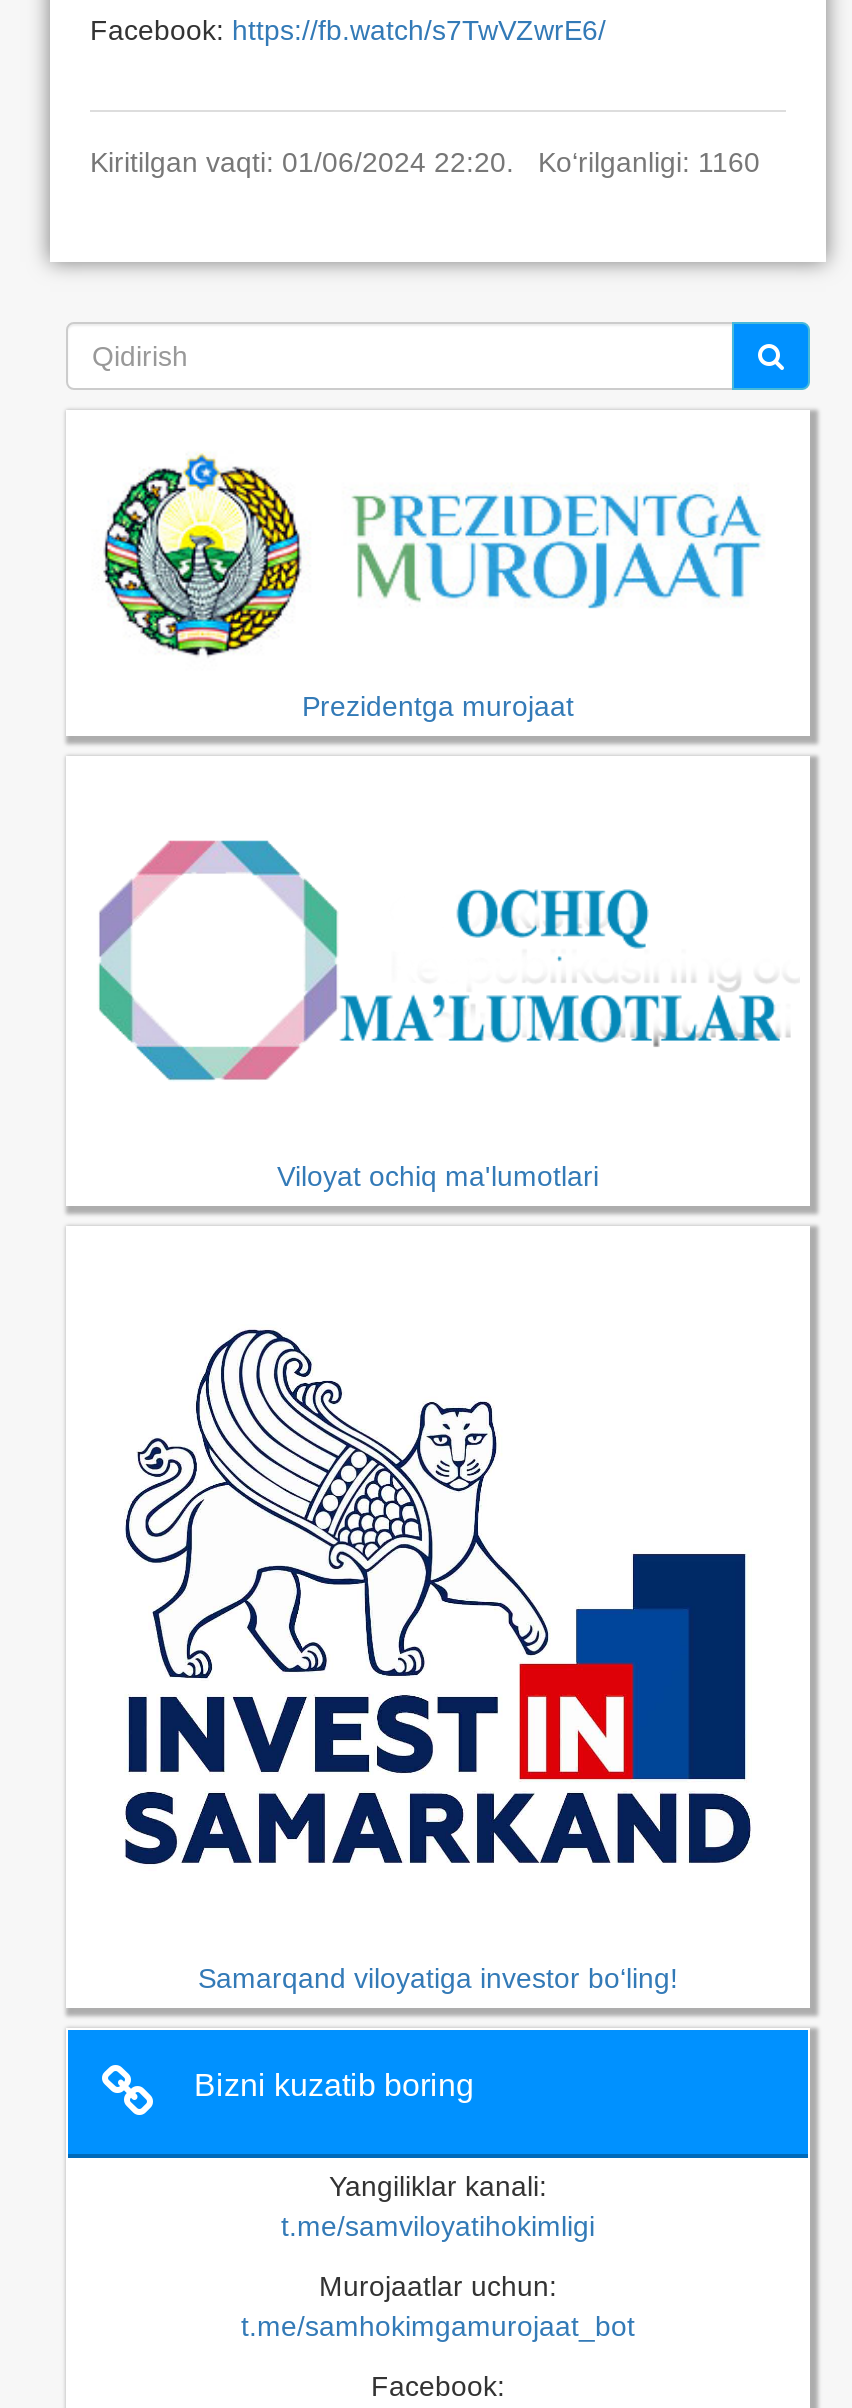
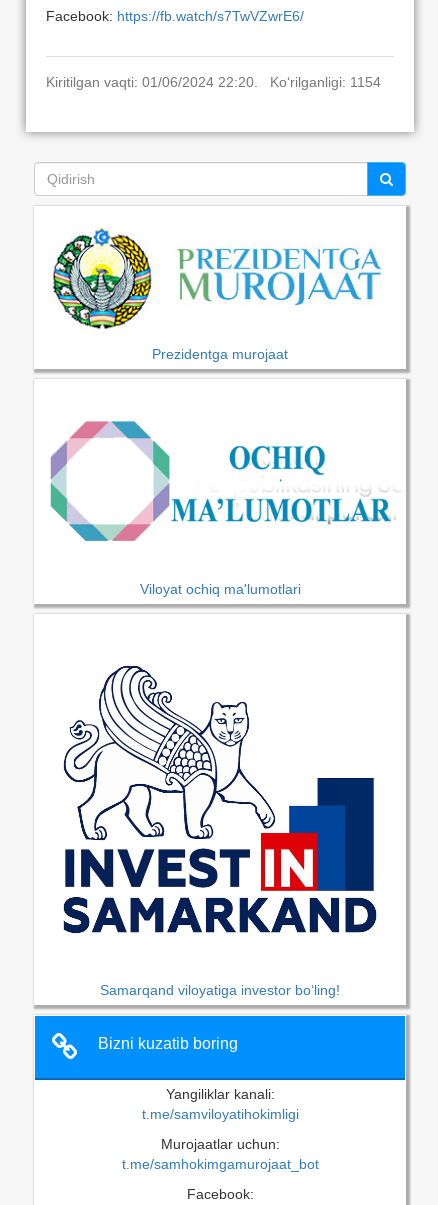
[90,145,760,177] Kiritilgan vaqti: 01/06/2024 22:20. Ko‘rilganligi: 1160 -> [46,73,381,89] Kiritilgan vaqti: 01/06/2024 22:20. Ko‘rilganligi: 1154

